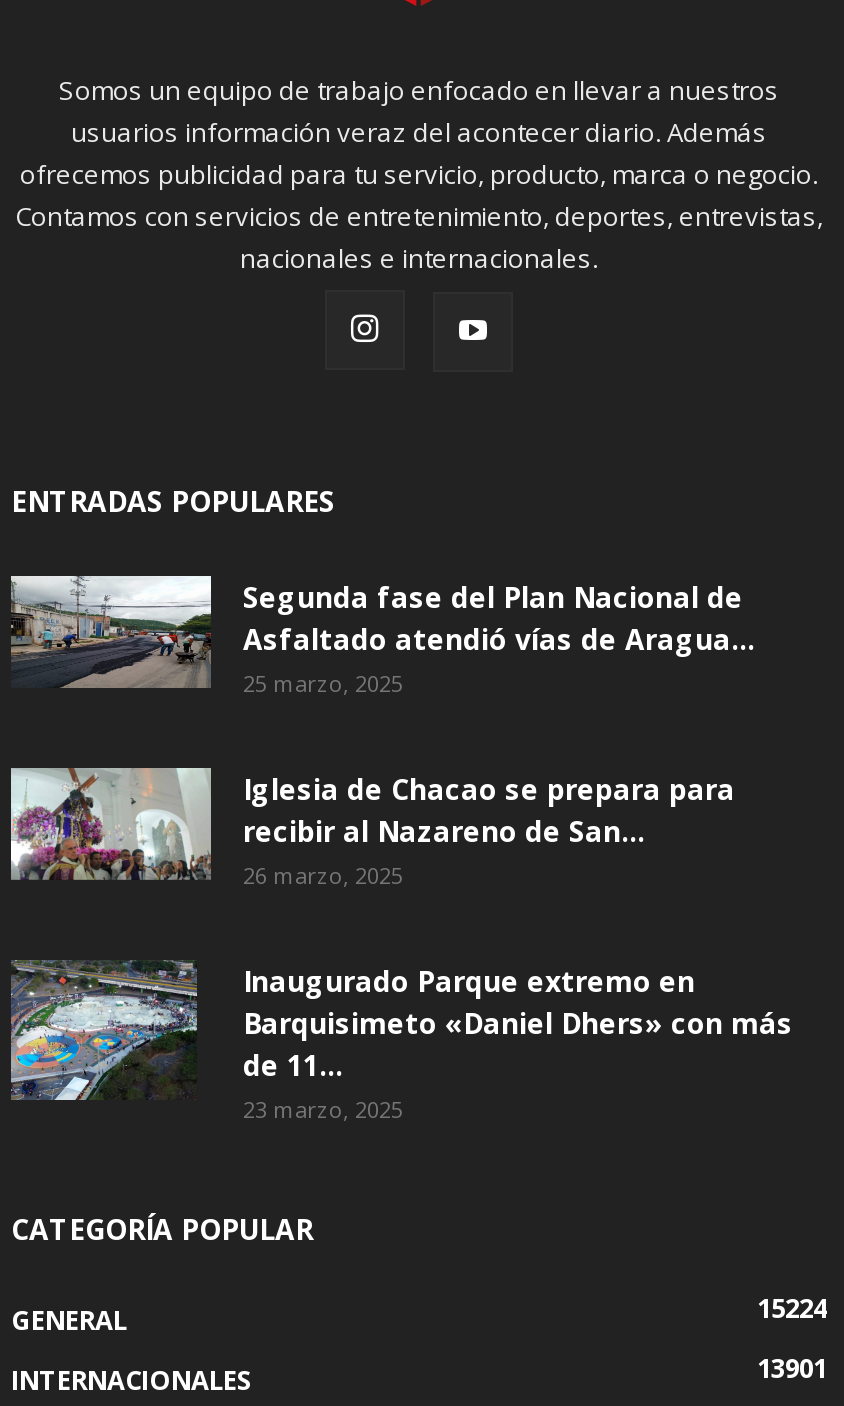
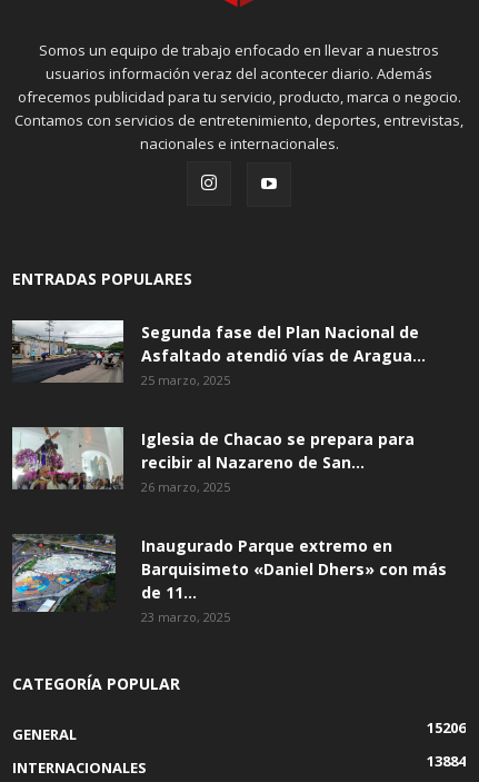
[757,1290,827,1326] 15224 -> [427,717,466,738] 15206
[757,1350,827,1386] 13901 -> [427,751,466,771] 13884

